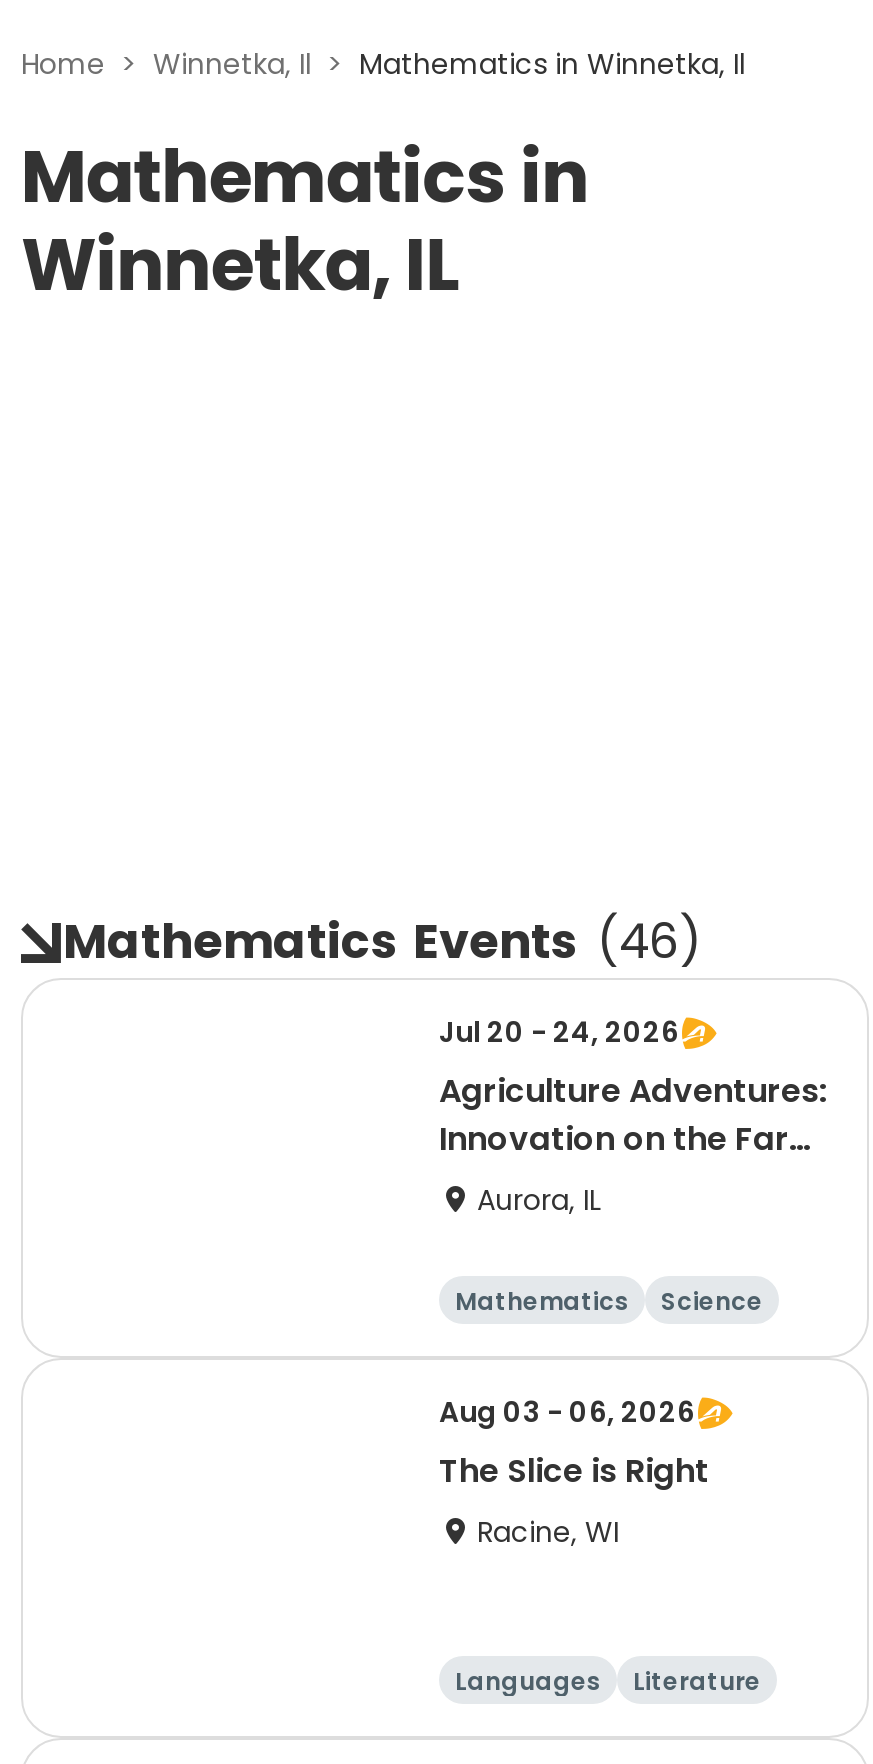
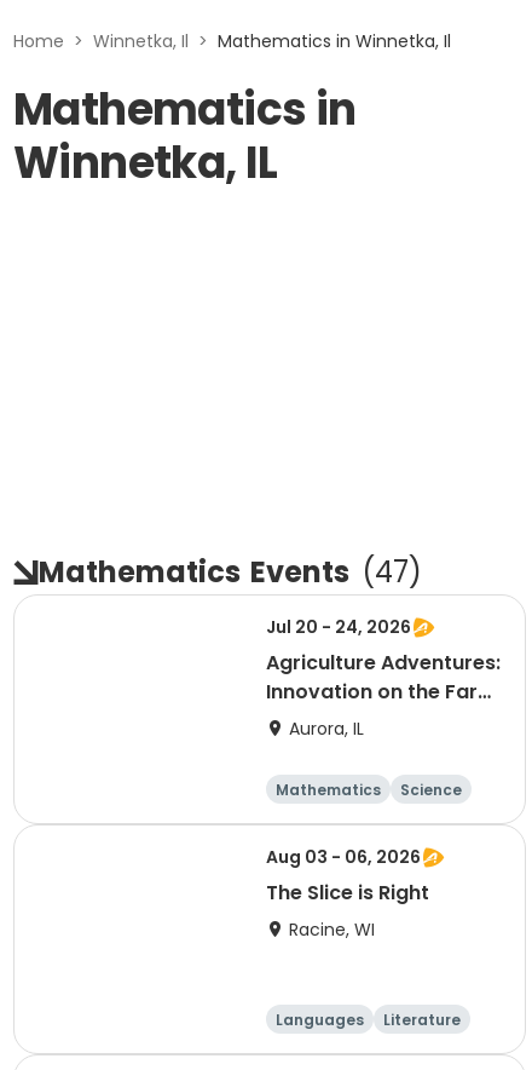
[63,908,701,974] Mathematics Events (46) -> [39,552,422,592] Mathematics Events (47)

